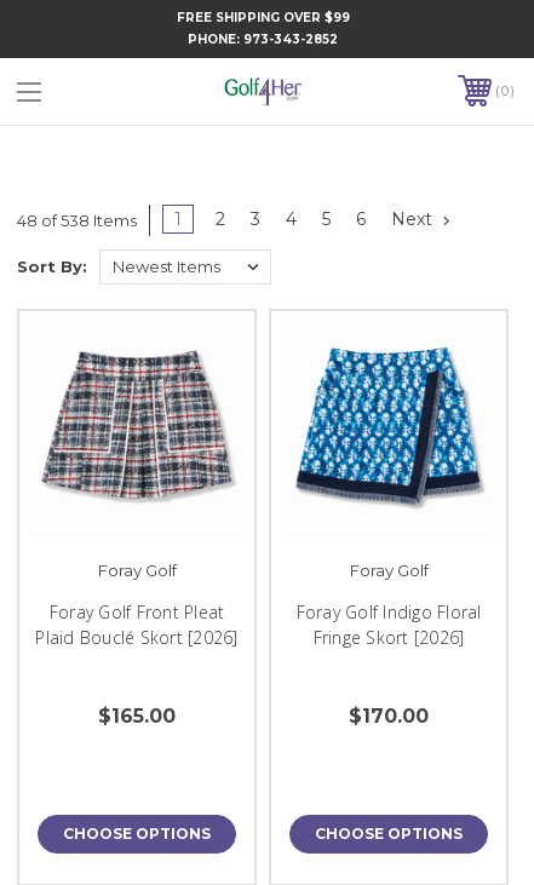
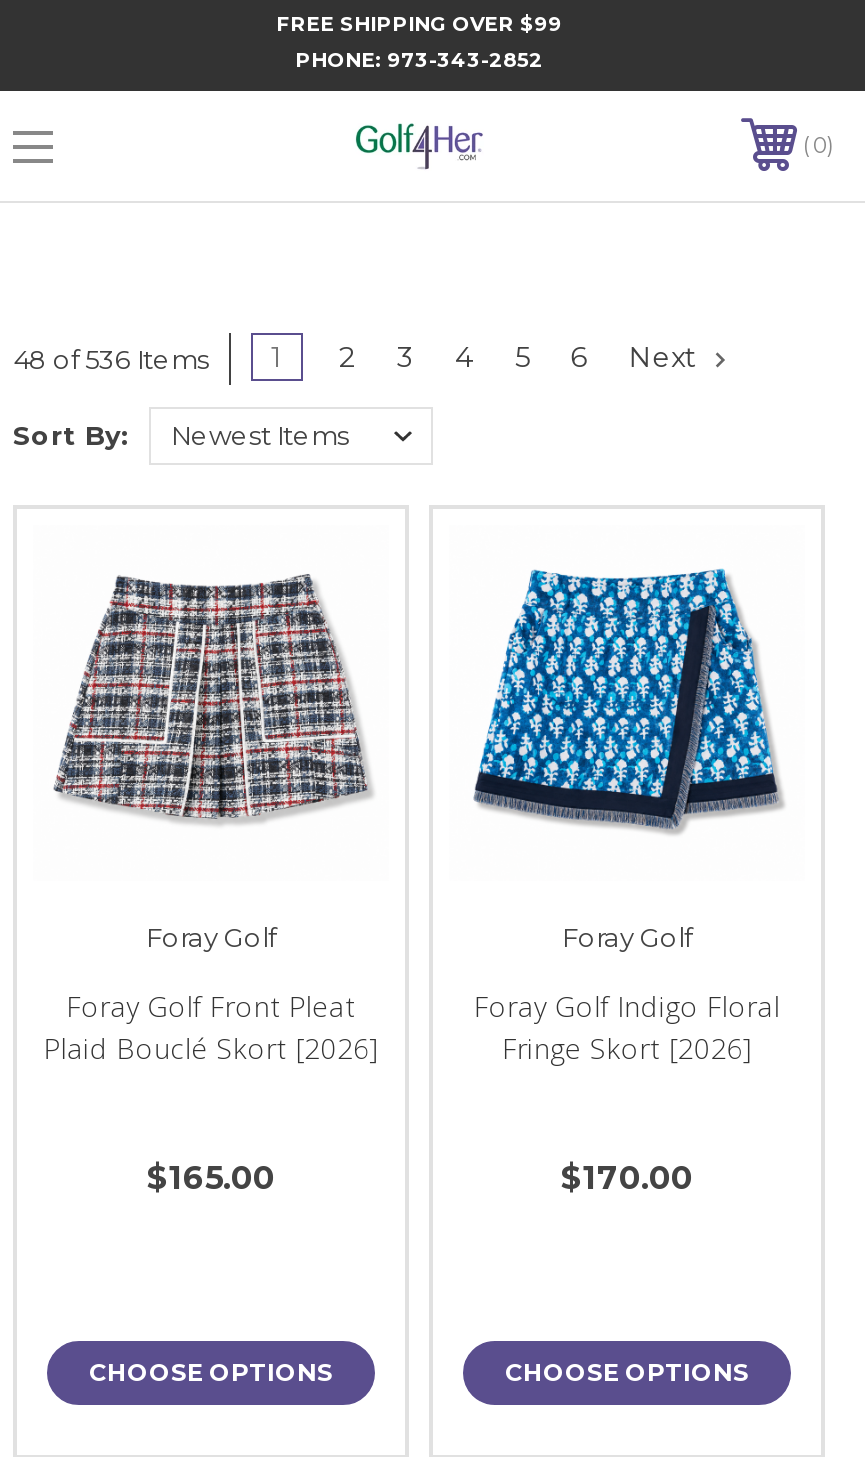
[17,208,437,230] 48 of 538 Items 1 2 3 4 5 6 Next -> [13,339,705,375] 48 of 536 Items 1 2 3 4 5 6 Next

